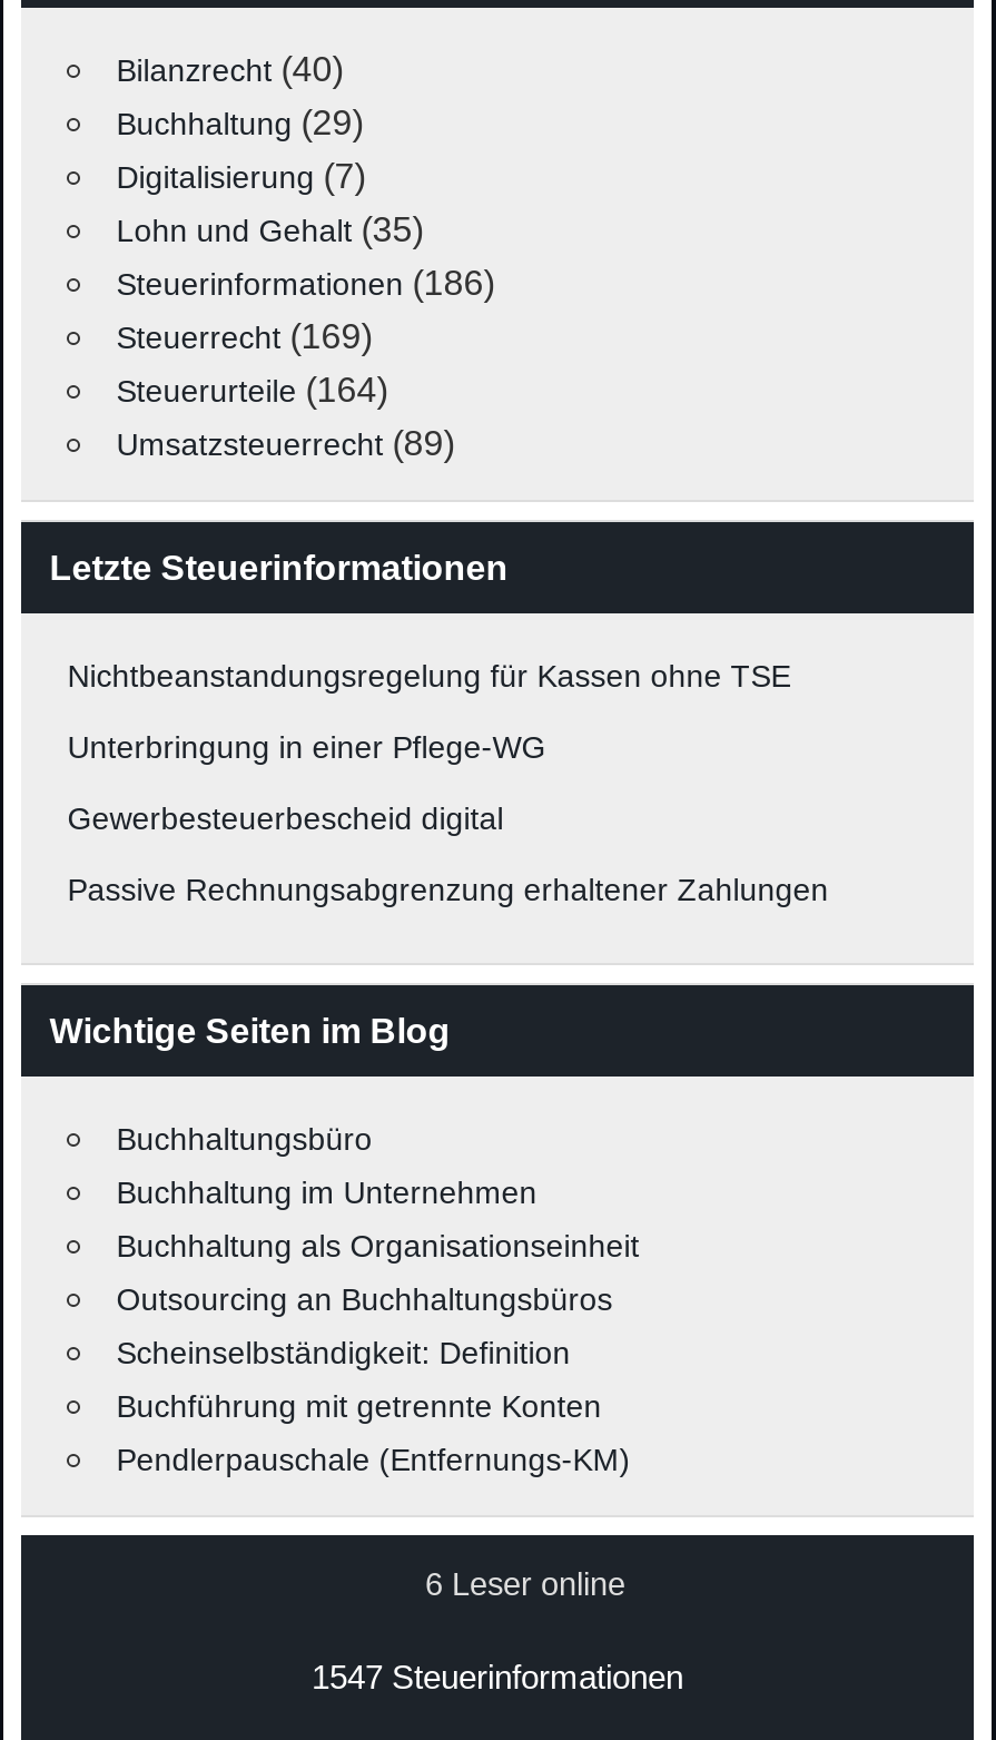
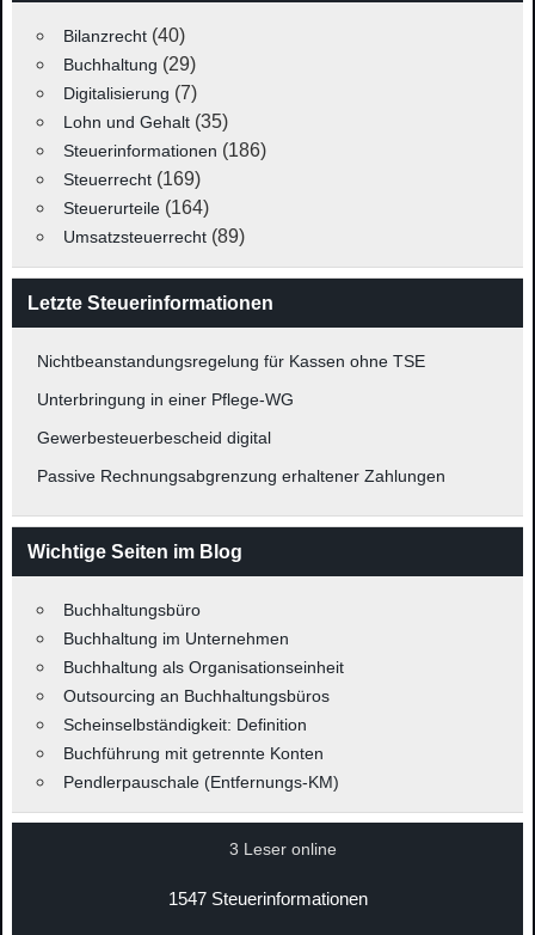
[425,1566,625,1602] 6 Leser online -> [229,839,336,858] 3 Leser online

